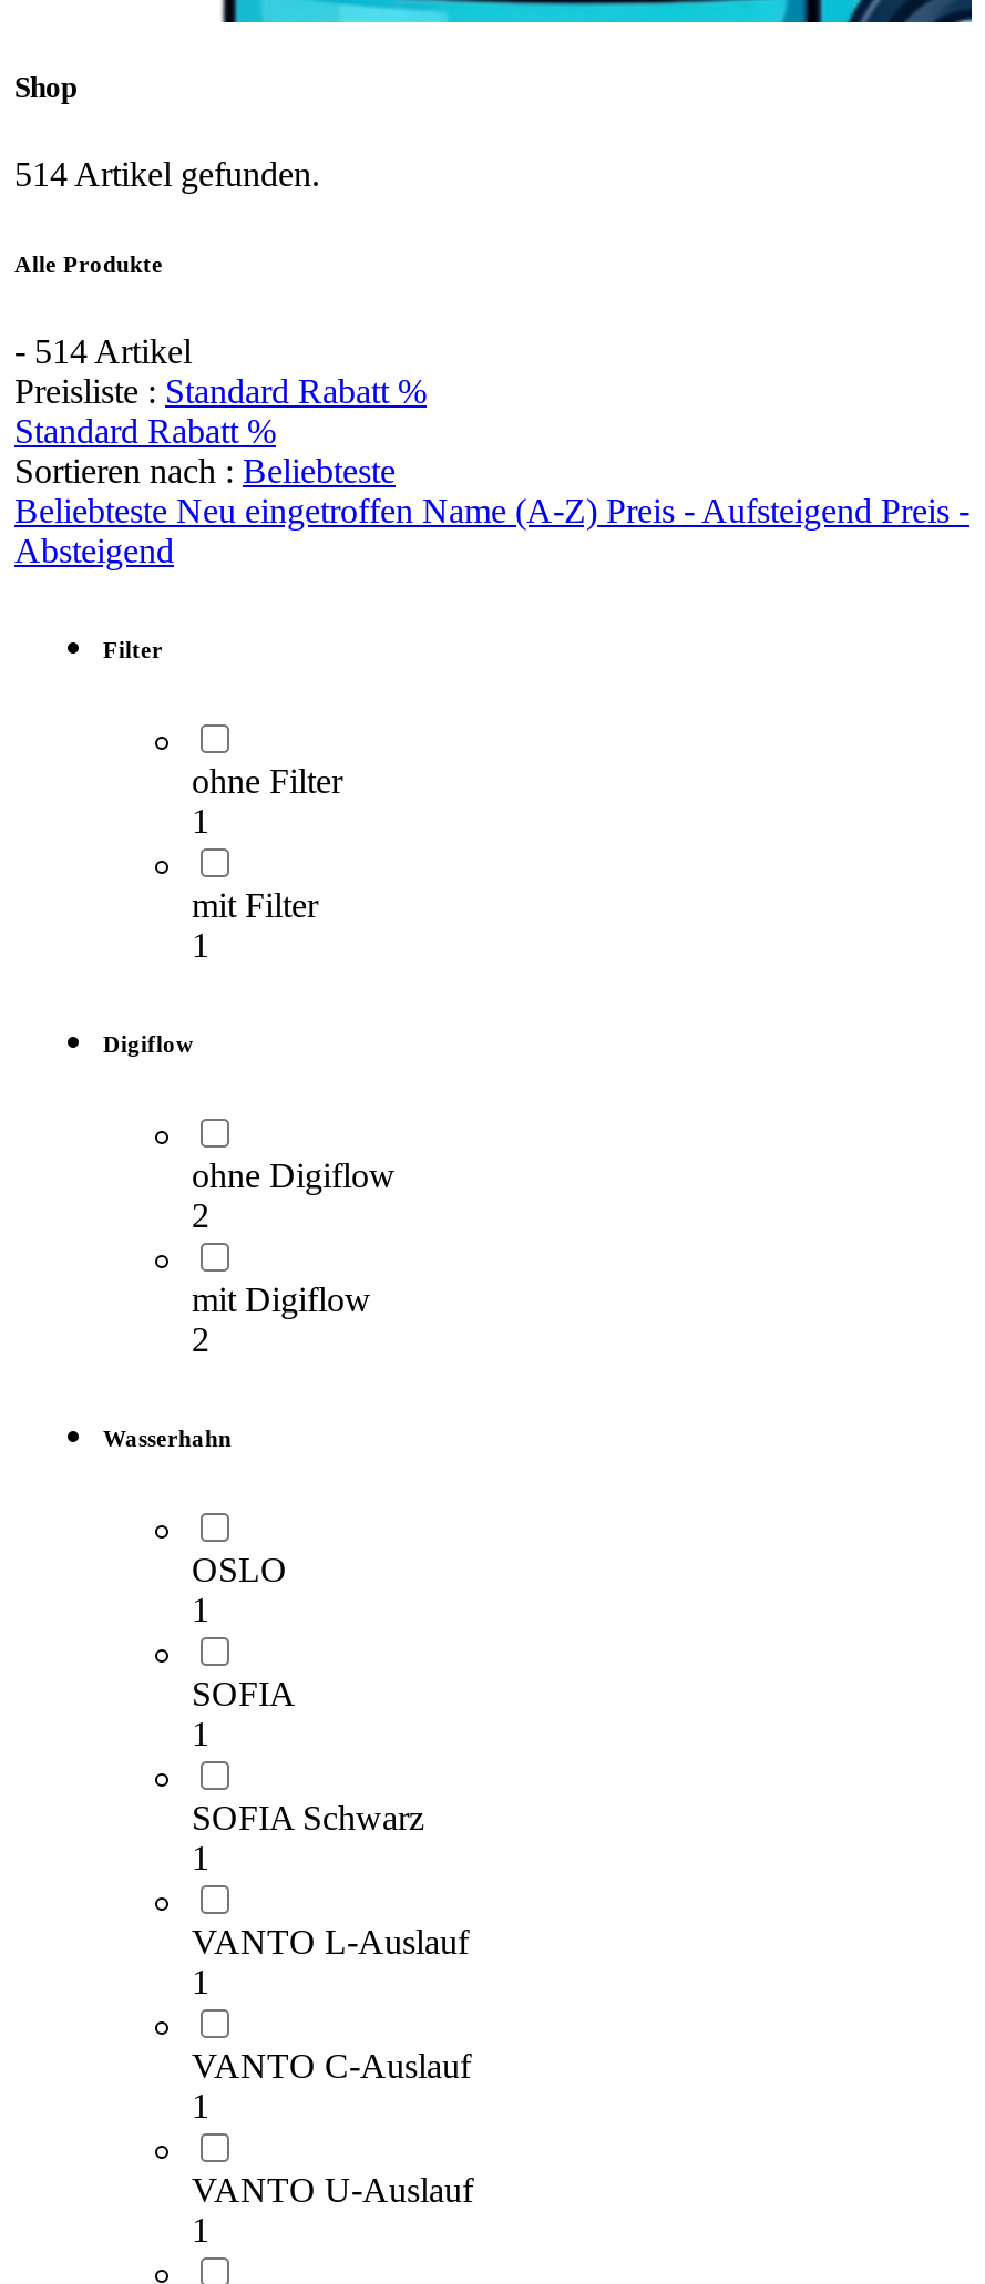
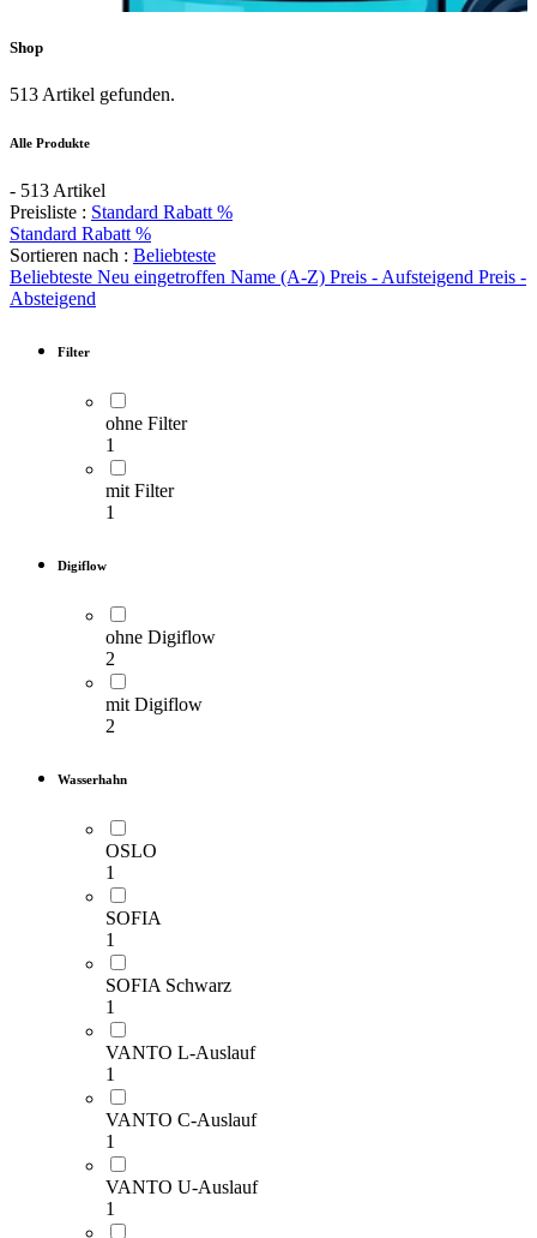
[14,156,320,193] 514 Artikel gefunden. -> [10,84,175,105] 513 Artikel gefunden.
[14,333,192,370] - 514 Artikel -> [10,180,105,201] - 513 Artikel

